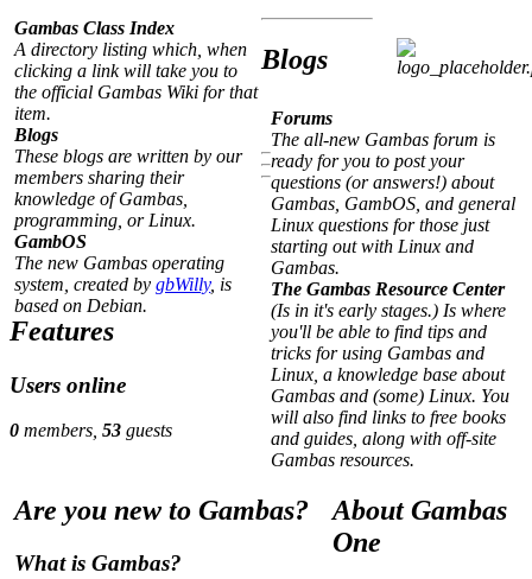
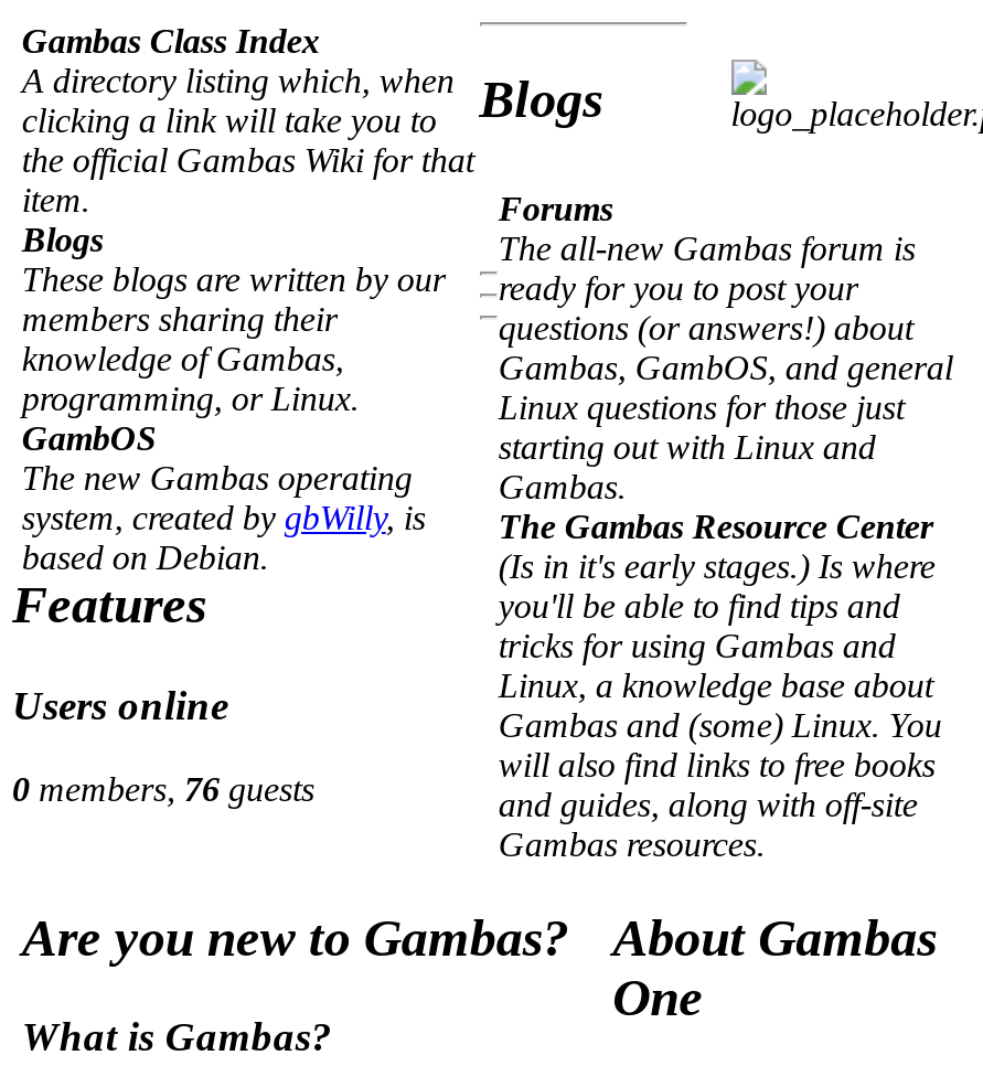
[9,420,172,441] 0 members, 53 guests -> [12,771,314,808] 0 members, 76 guests

